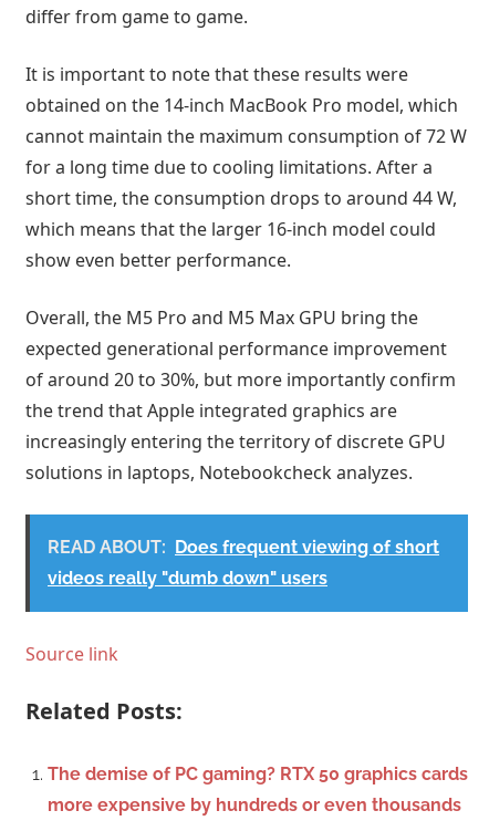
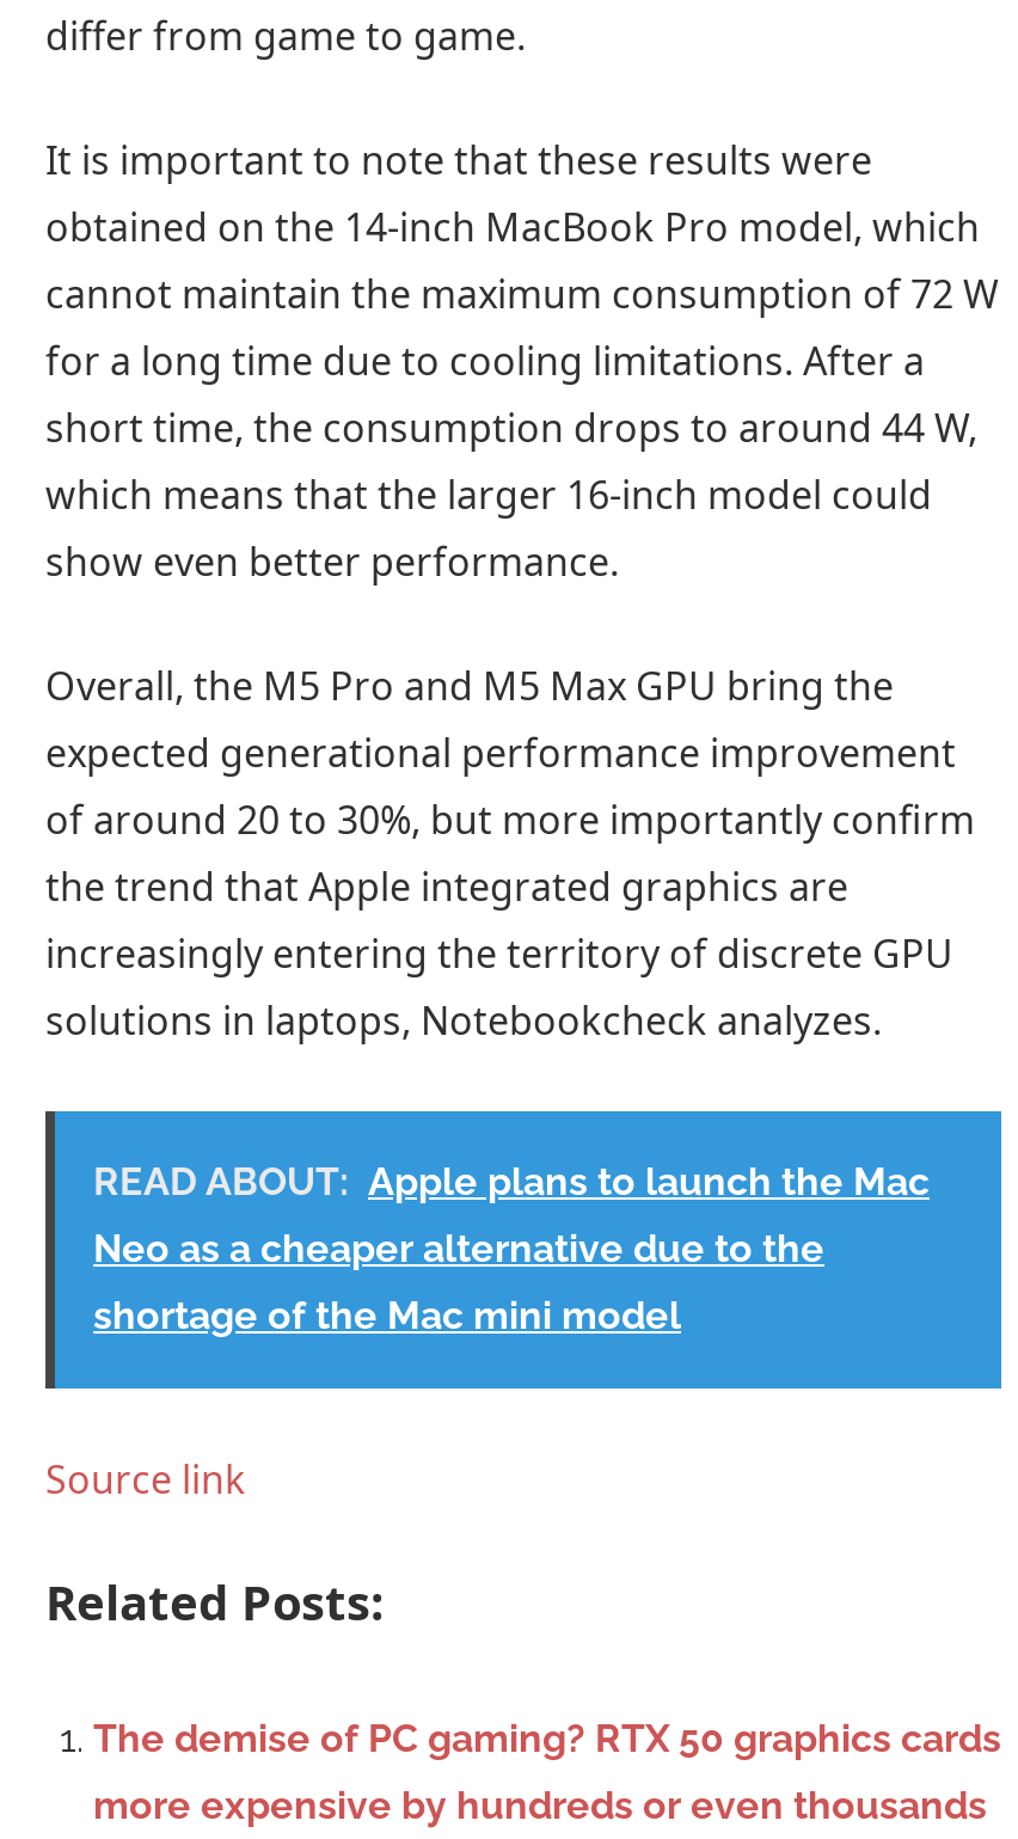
[48,537,439,589] READ ABOUT: Does frequent viewing of short | videos really "dumb down" users -> [93,1159,930,1338] READ ABOUT: Apple plans to launch the Mac | Neo as a cheaper alternative due to the | shortage of the Mac mini model

